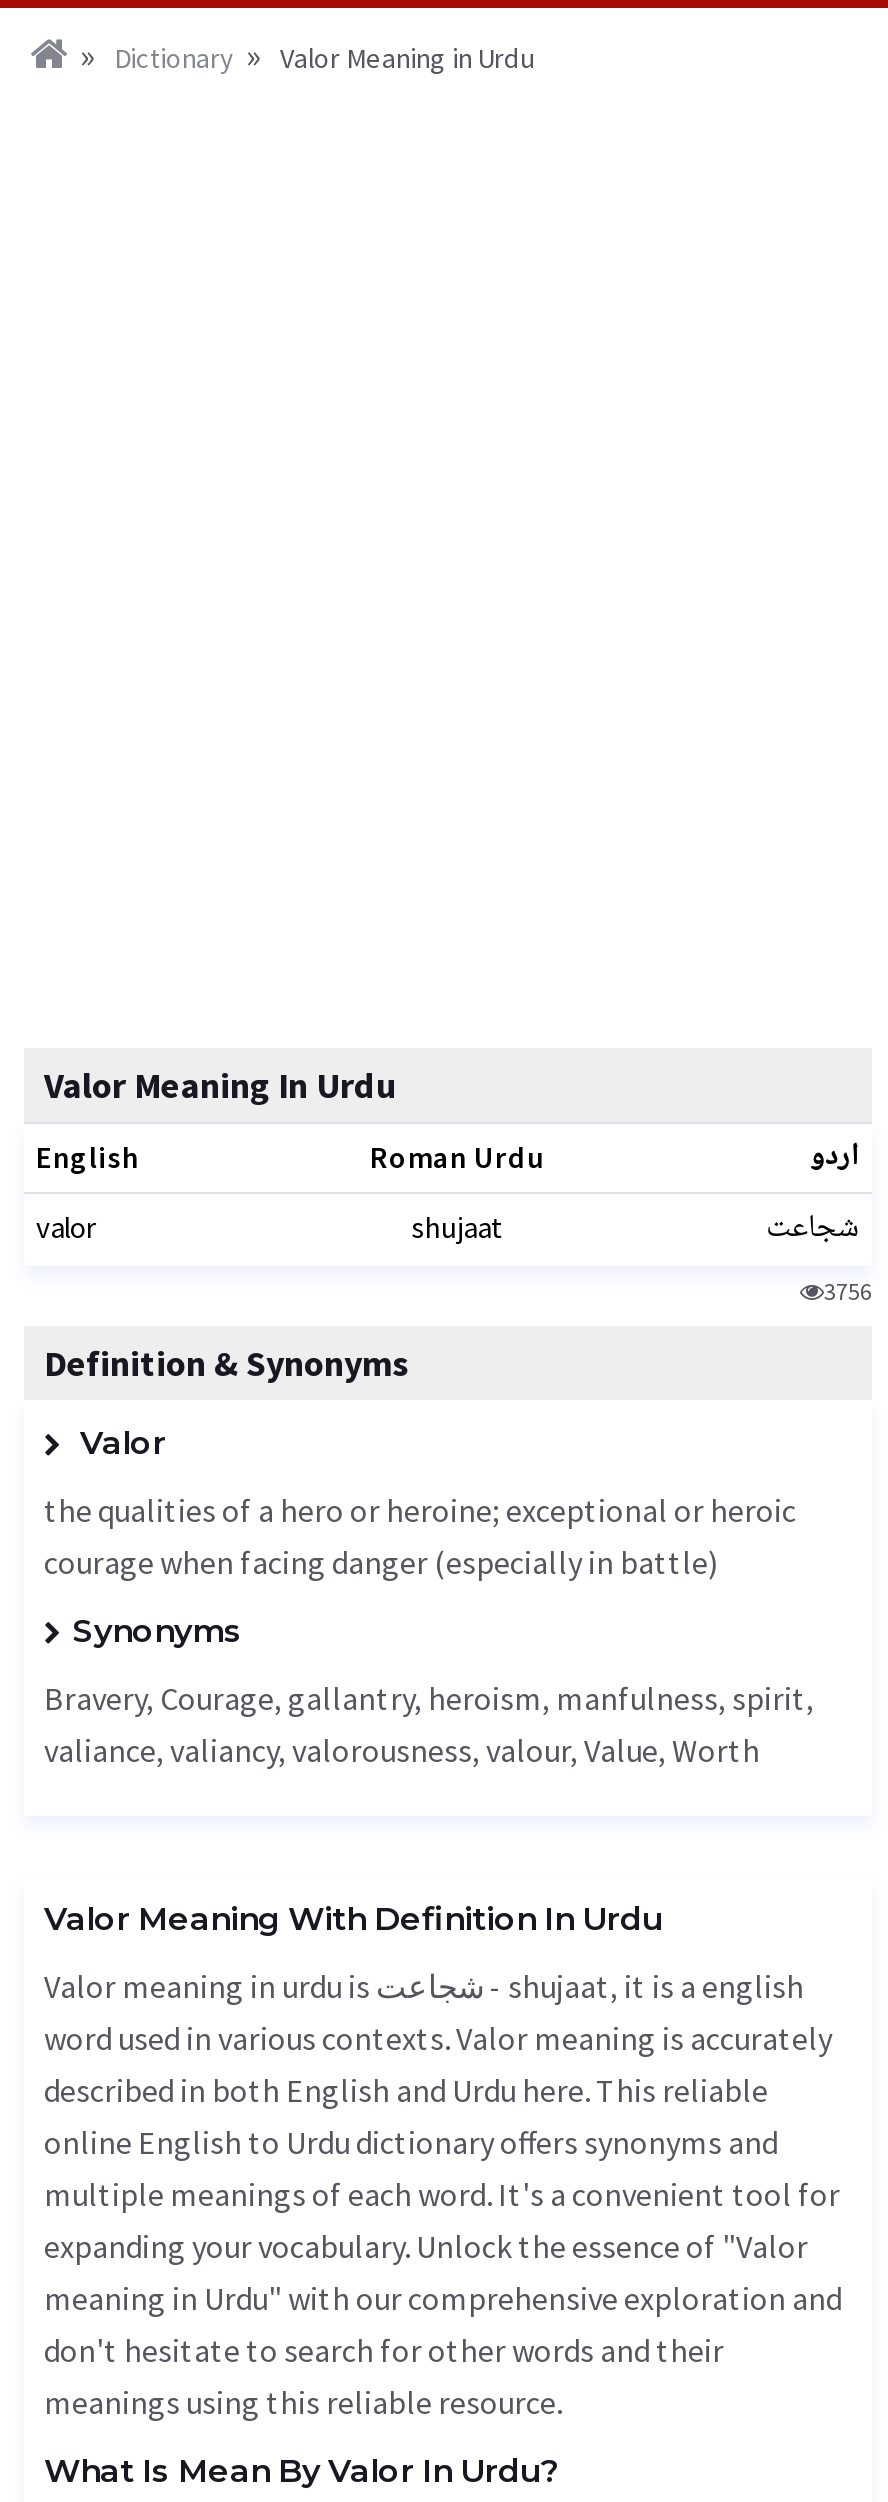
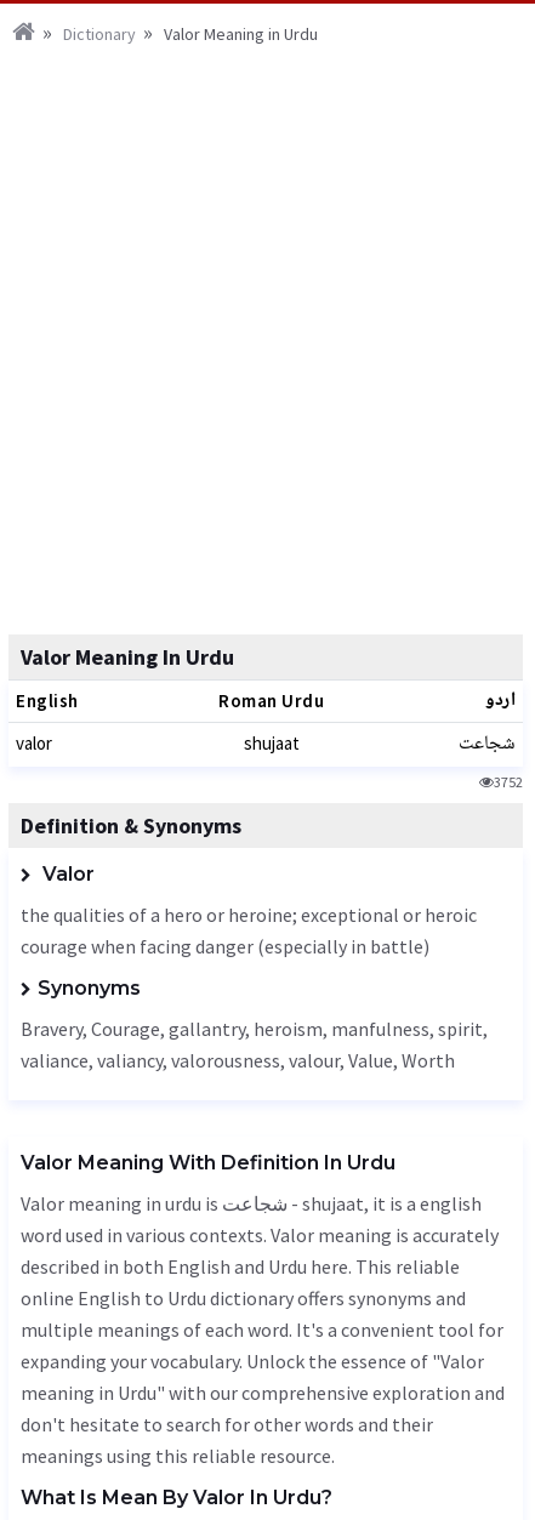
[824,1276,872,1306] 3756 -> [494,773,523,791] 3752

